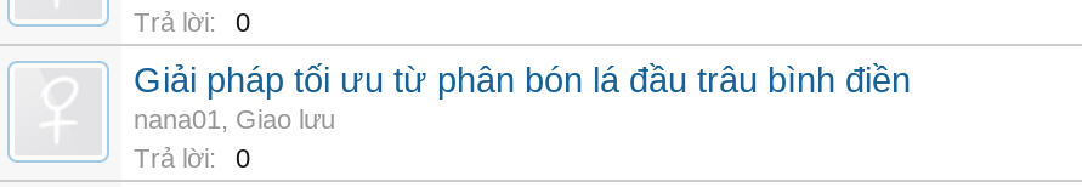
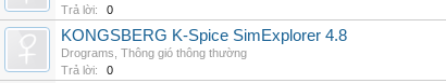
[134,61,911,134] Giải pháp tối ưu từ phân bón lá đầu trâu bình điền | nana01, Giao lưu -> [61,27,347,59] KONGSBERG K-Spice SimExplorer 4.8 | Drograms, Thông gió thông thường

